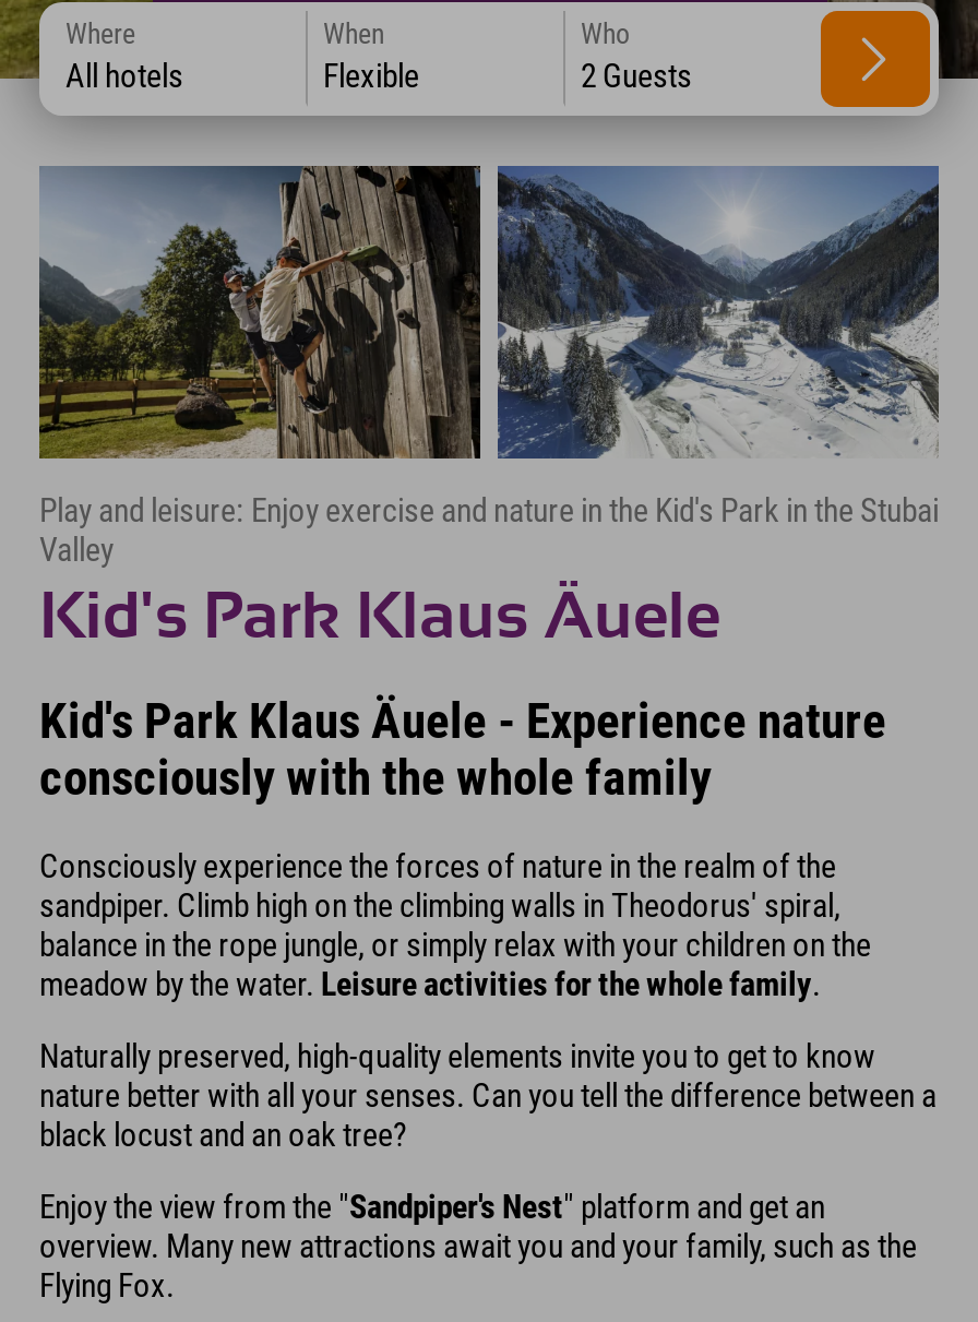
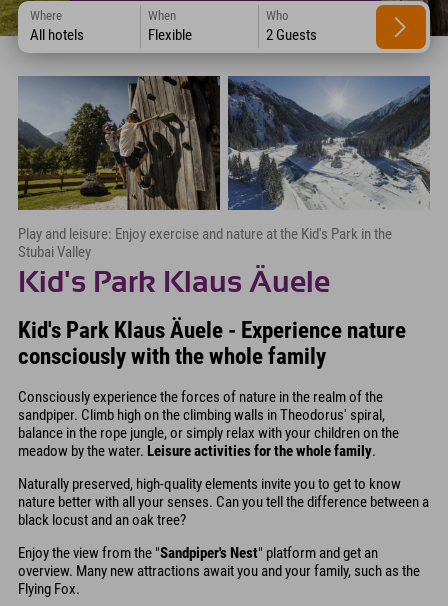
[39,491,939,570] Play and leisure: Enjoy exercise and nature in the Kid's Park in the Stubai | Valley -> [18,225,392,261] Play and leisure: Enjoy exercise and nature at the Kid's Park in the | Stubai Valley

